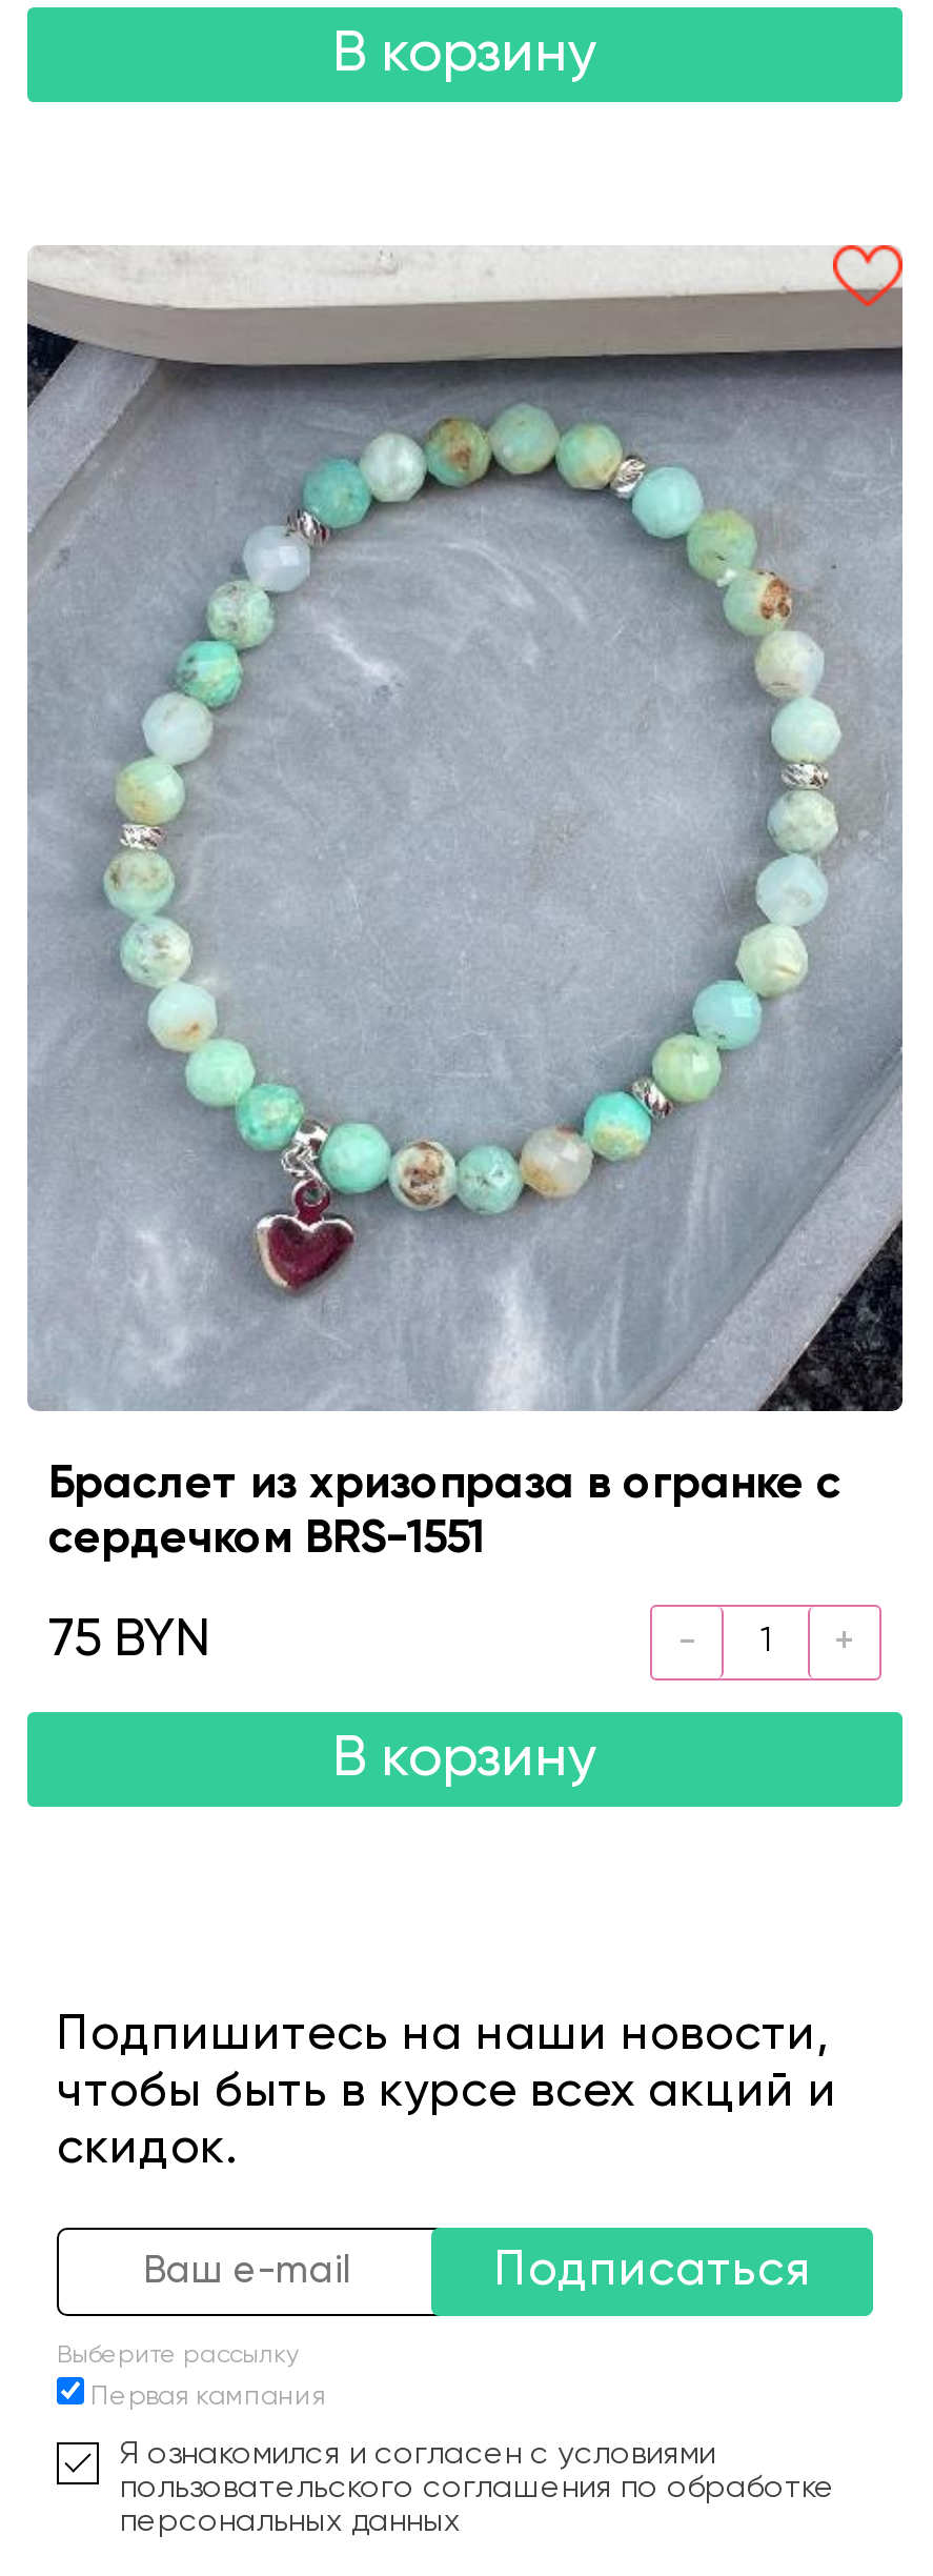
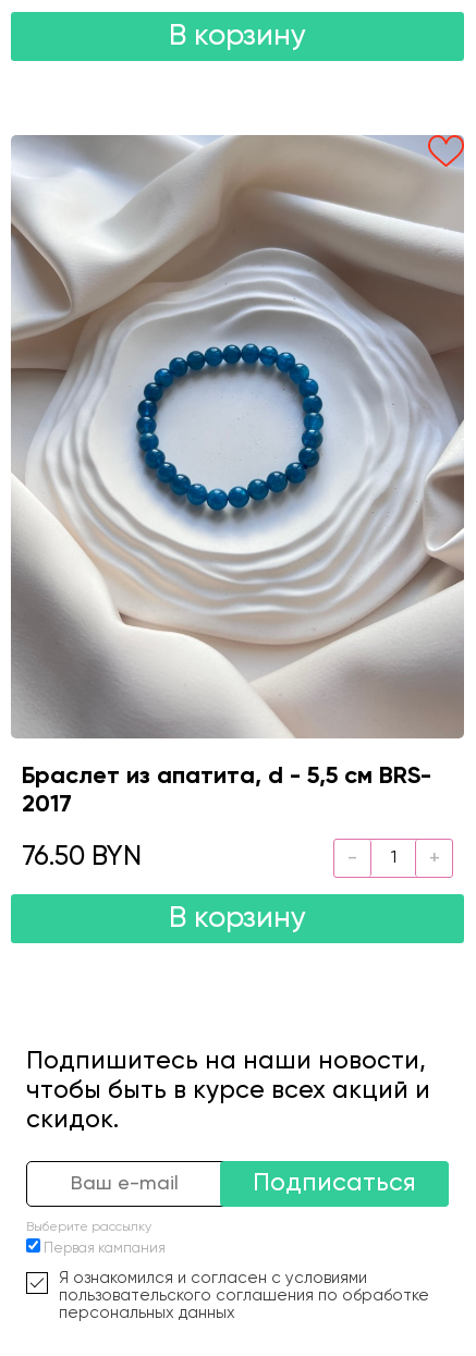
[25,245,905,1562] [image] | Браслет из хризопраза в огранке с | сердечком BRS-1551 -> [10,135,465,817] [image] | Браслет из апатита, d - 5,5 см BRS- | 2017
[48,1615,210,1667] 75 BYN -> [22,844,142,871] 76.50 BYN

